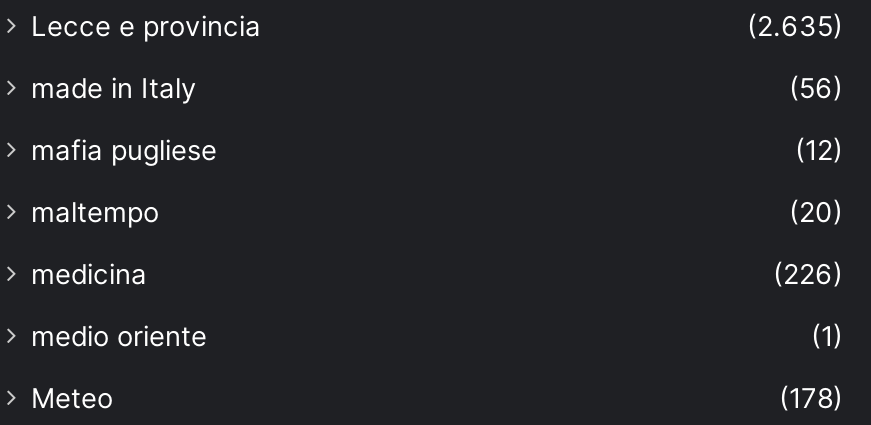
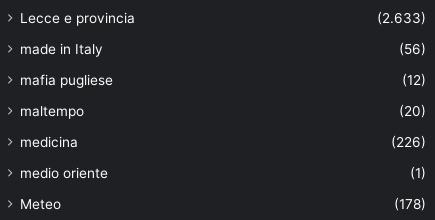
[747,9,843,41] (2.635) -> [377,10,426,26] (2.633)

